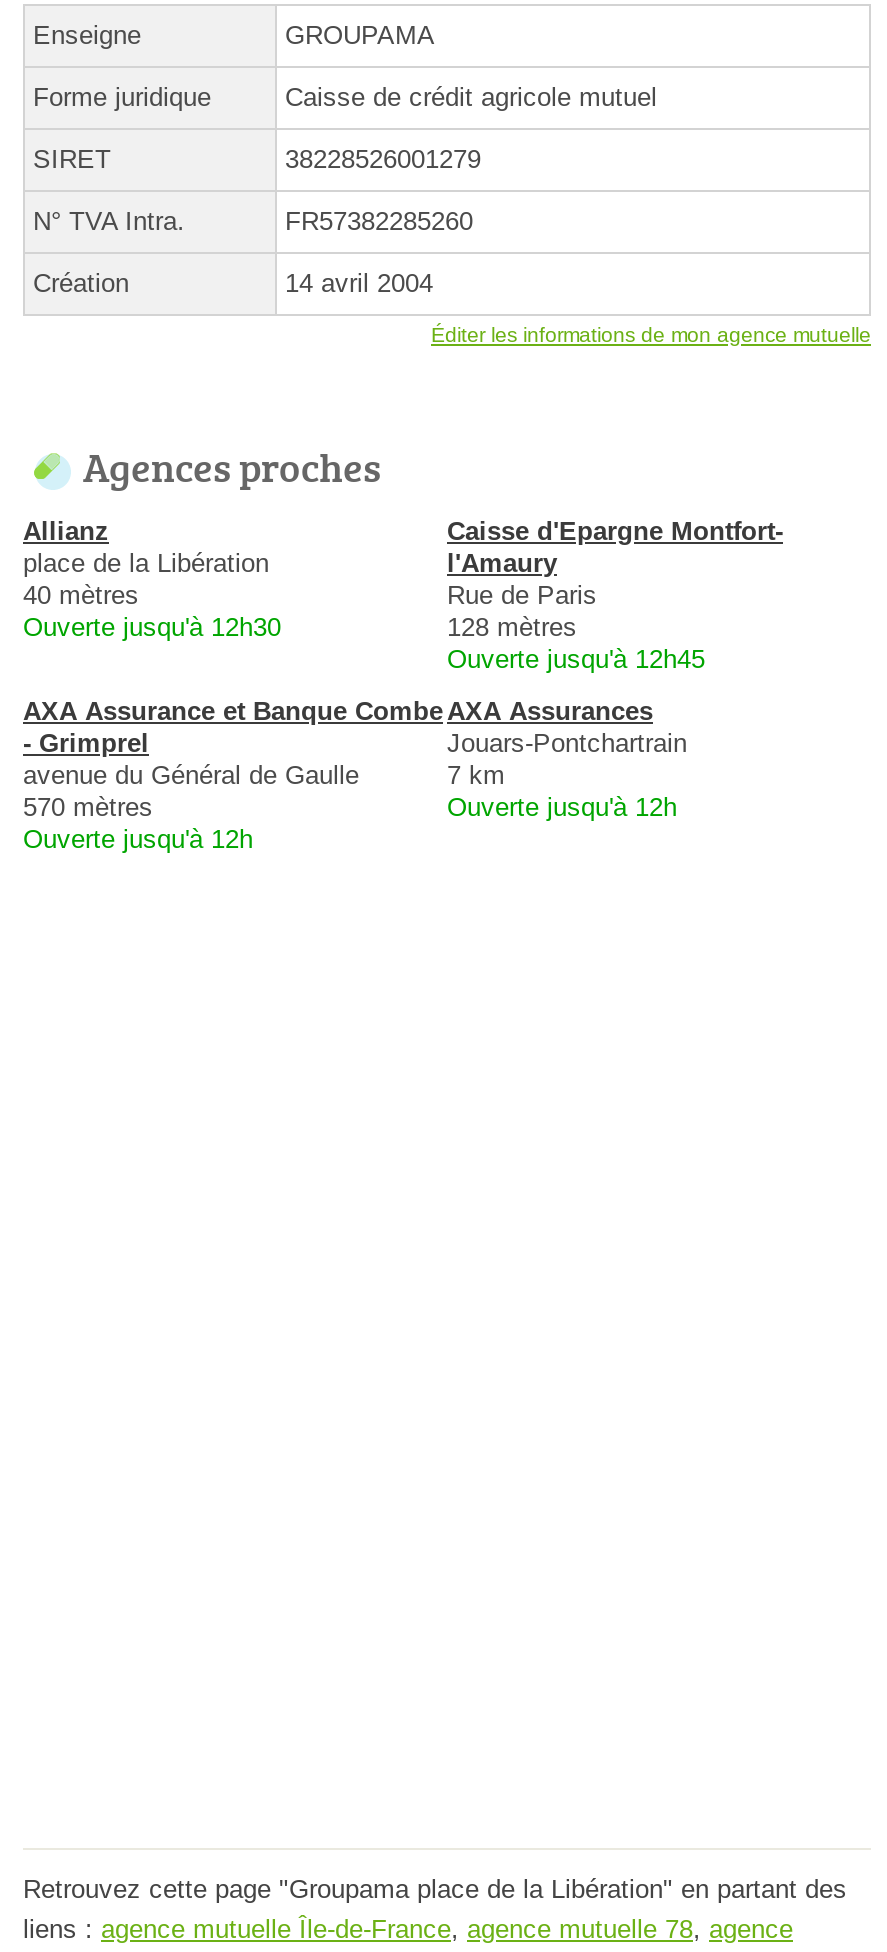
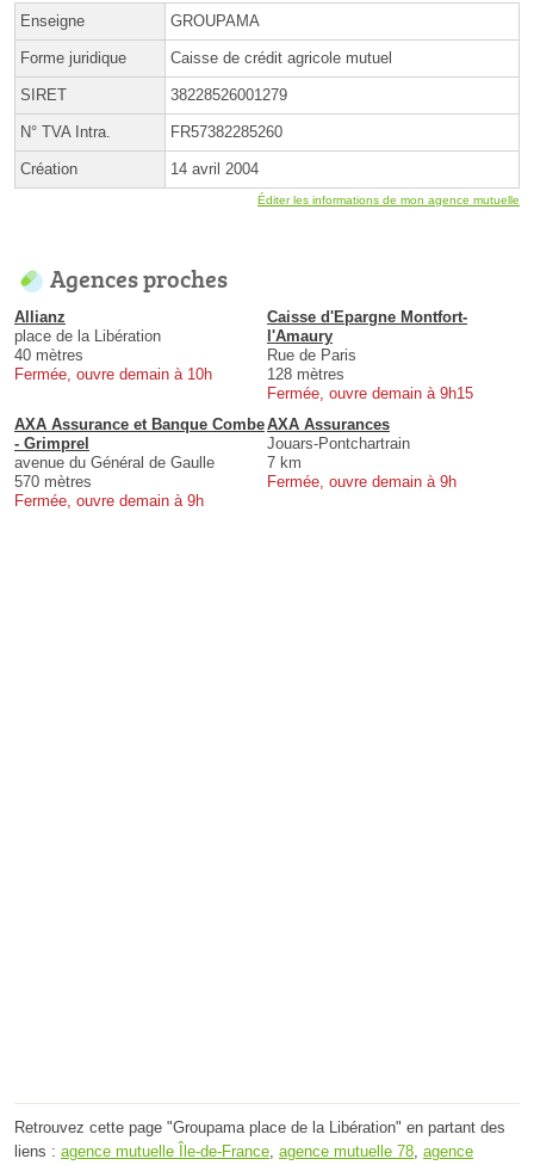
[23,613,281,643] Ouverte jusqu'à 12h30 -> [14,366,212,384] Fermée, ouvre demain à 10h
[447,645,705,675] Ouverte jusqu'à 12h45 -> [267,385,473,403] Fermée, ouvre demain à 9h15
[447,793,677,823] Ouverte jusqu'à 12h -> [267,473,457,491] Fermée, ouvre demain à 9h
[23,825,253,855] Ouverte jusqu'à 12h -> [14,492,204,510] Fermée, ouvre demain à 9h

